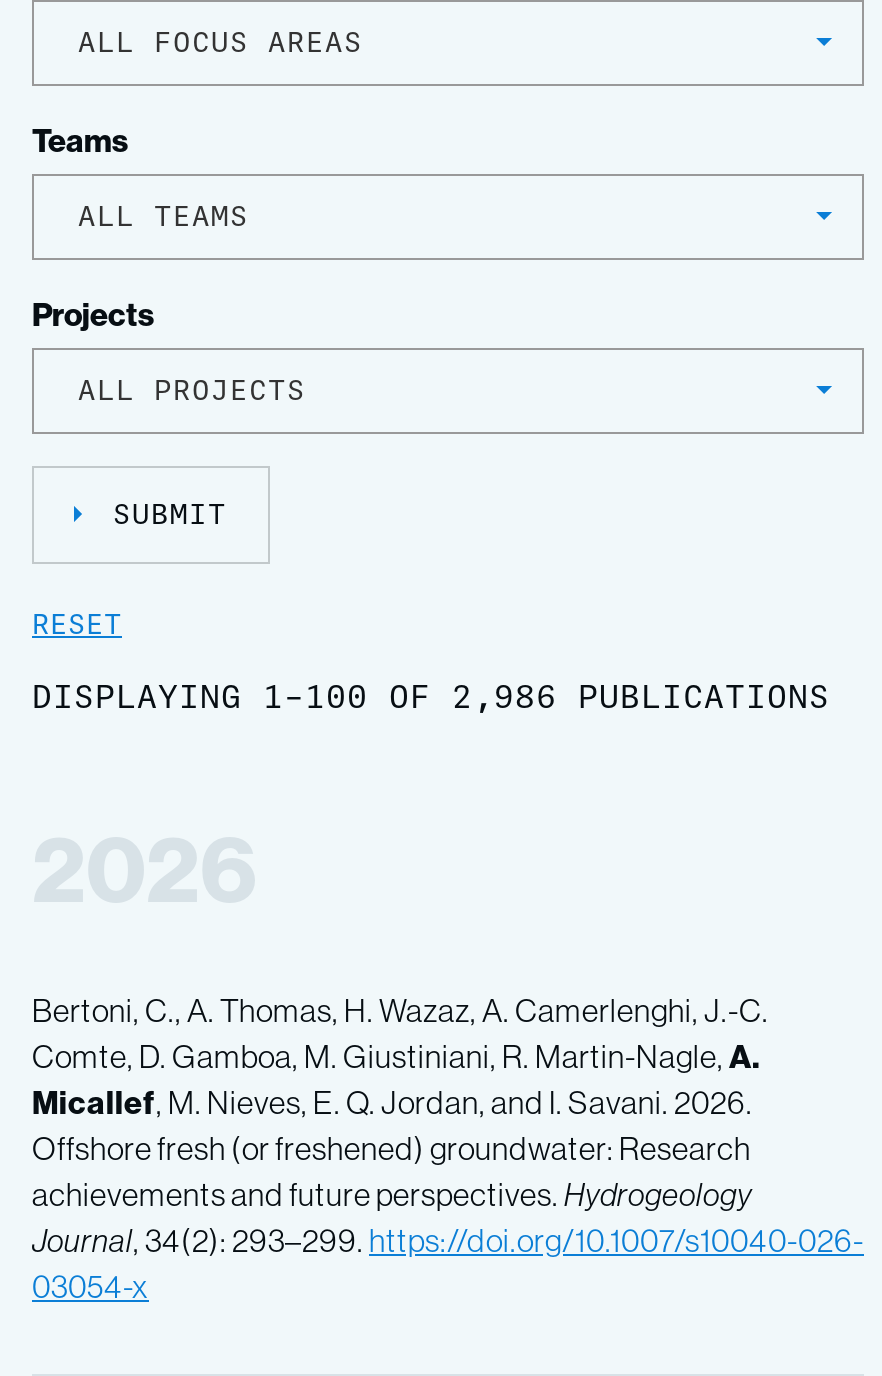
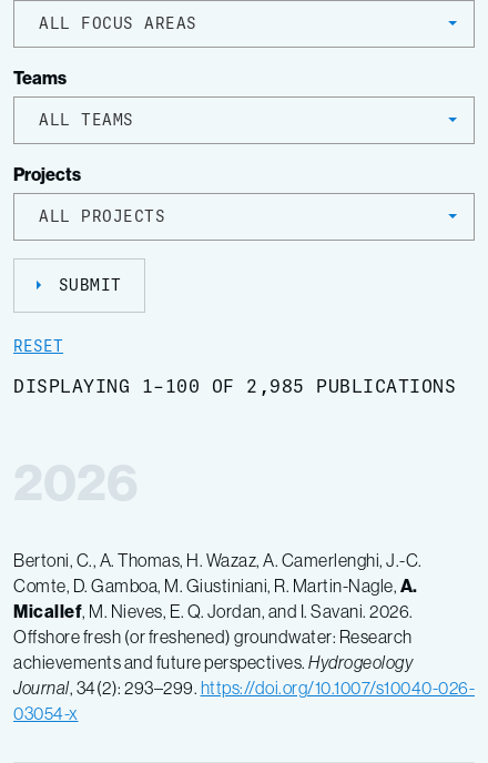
[32,676,830,716] DISPLAYING 1-100 OF 2,986 PUBLICATIONS -> [13,375,456,397] DISPLAYING 1-100 OF 2,985 PUBLICATIONS

